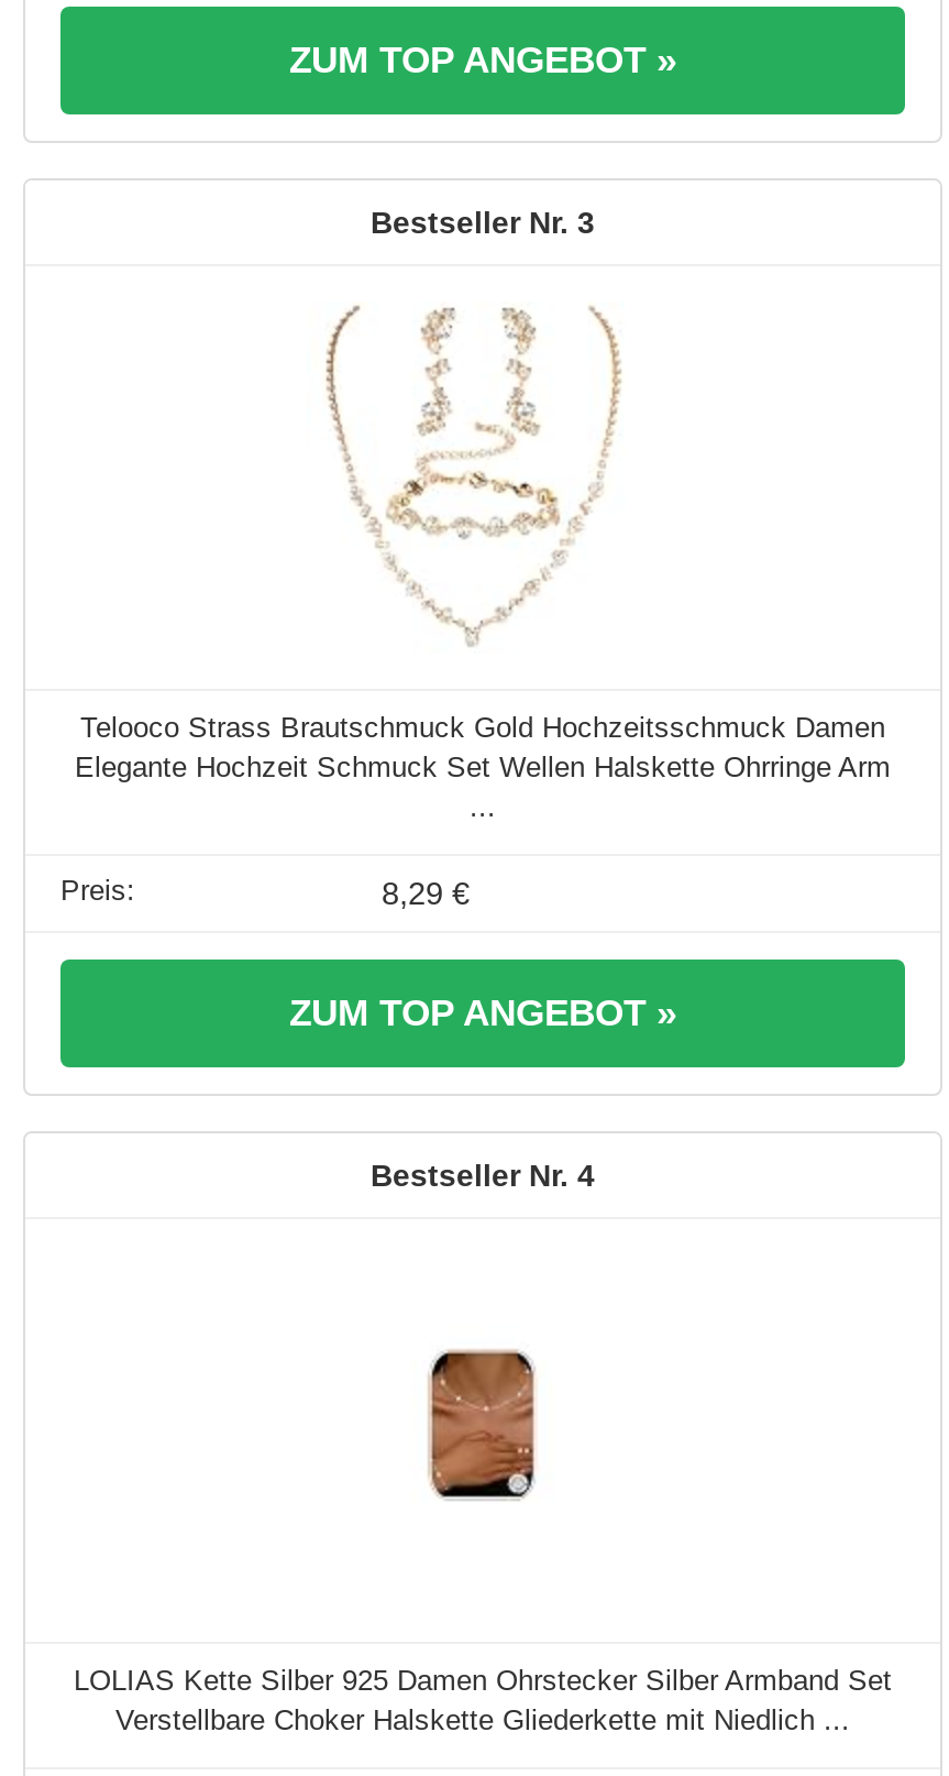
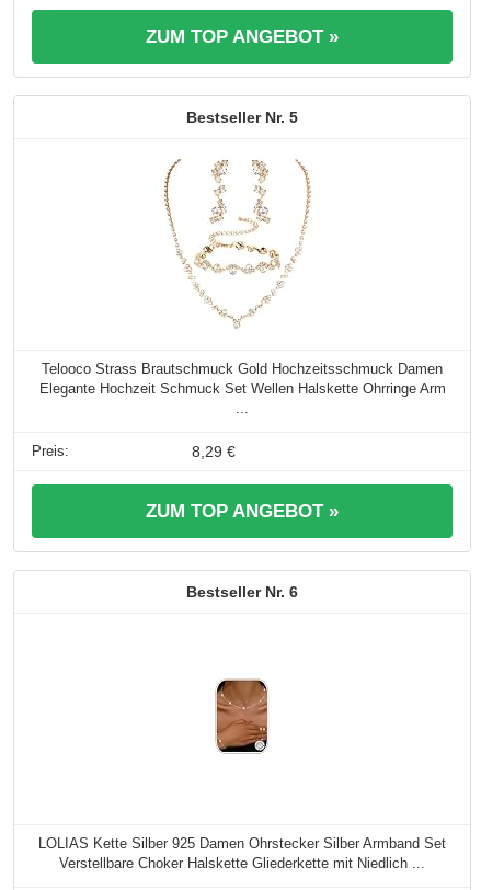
[577,205,595,240] 3 -> [289,109,298,126] 5
[577,1158,595,1193] 4 -> [289,583,298,601] 6

